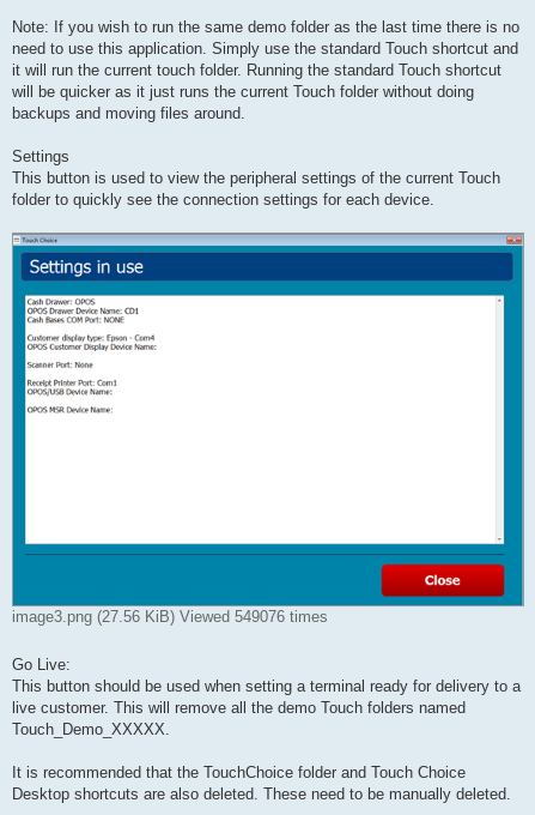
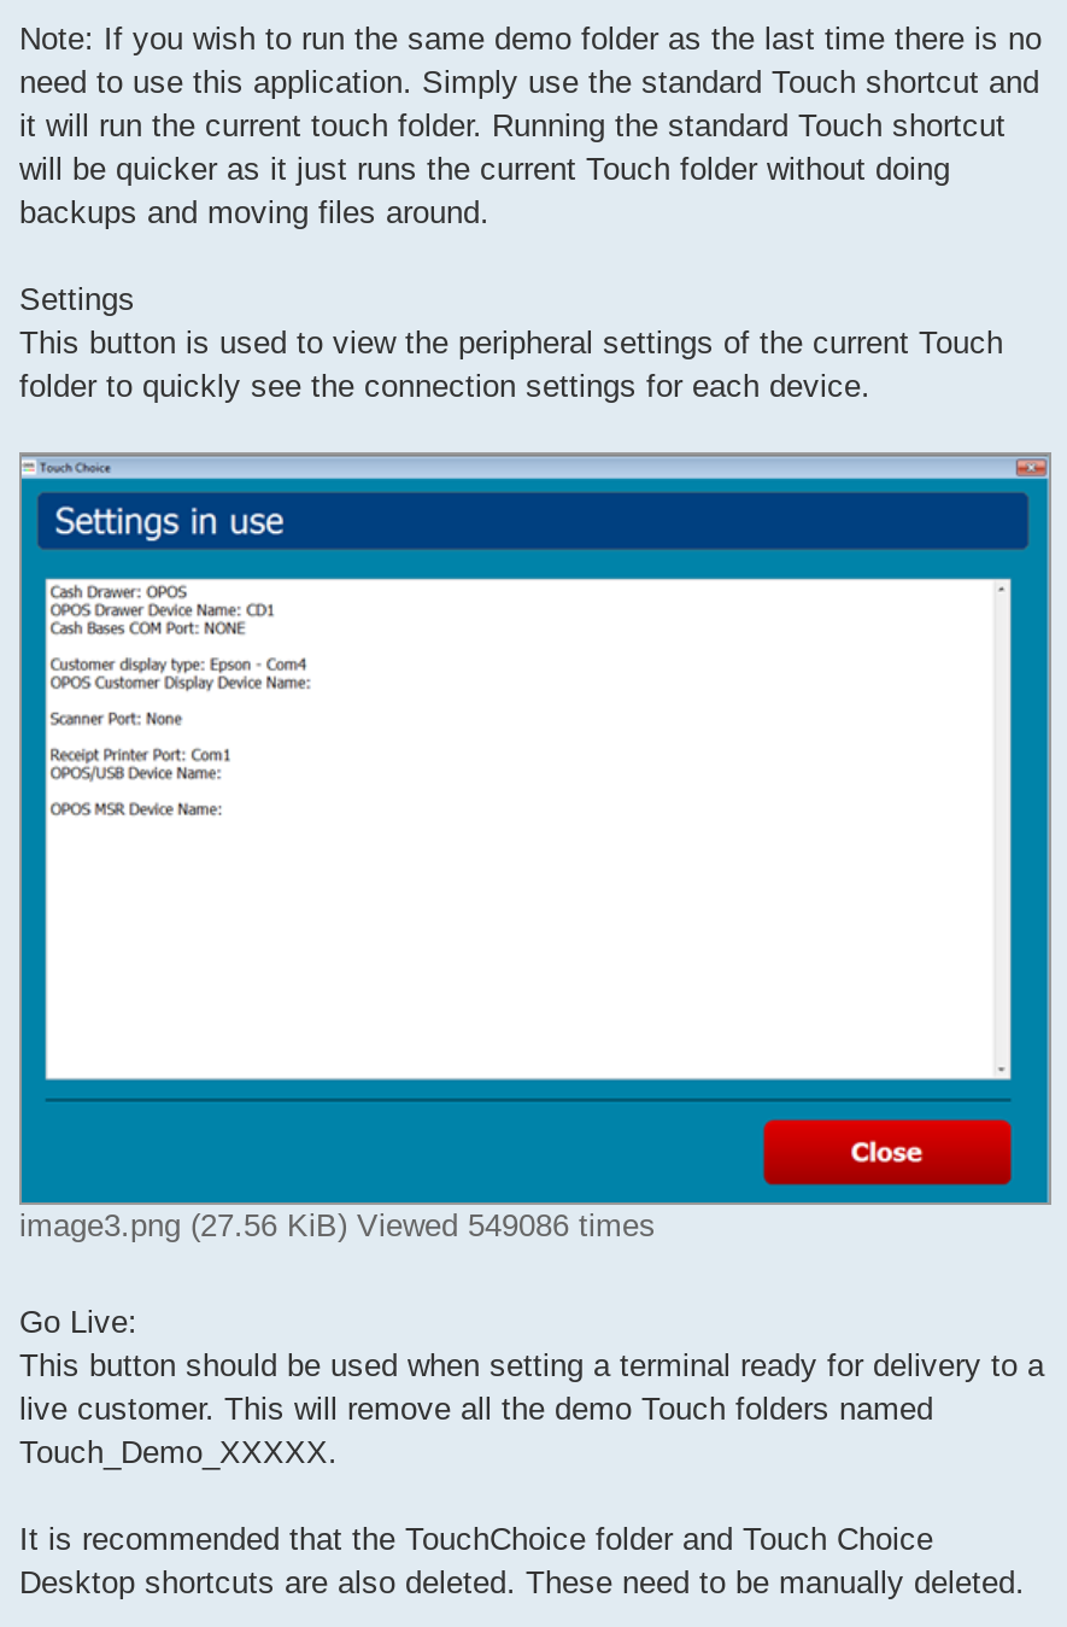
[12,608,328,626] image3.png (27.56 KiB) Viewed 549076 times -> [19,1207,656,1243] image3.png (27.56 KiB) Viewed 549086 times

